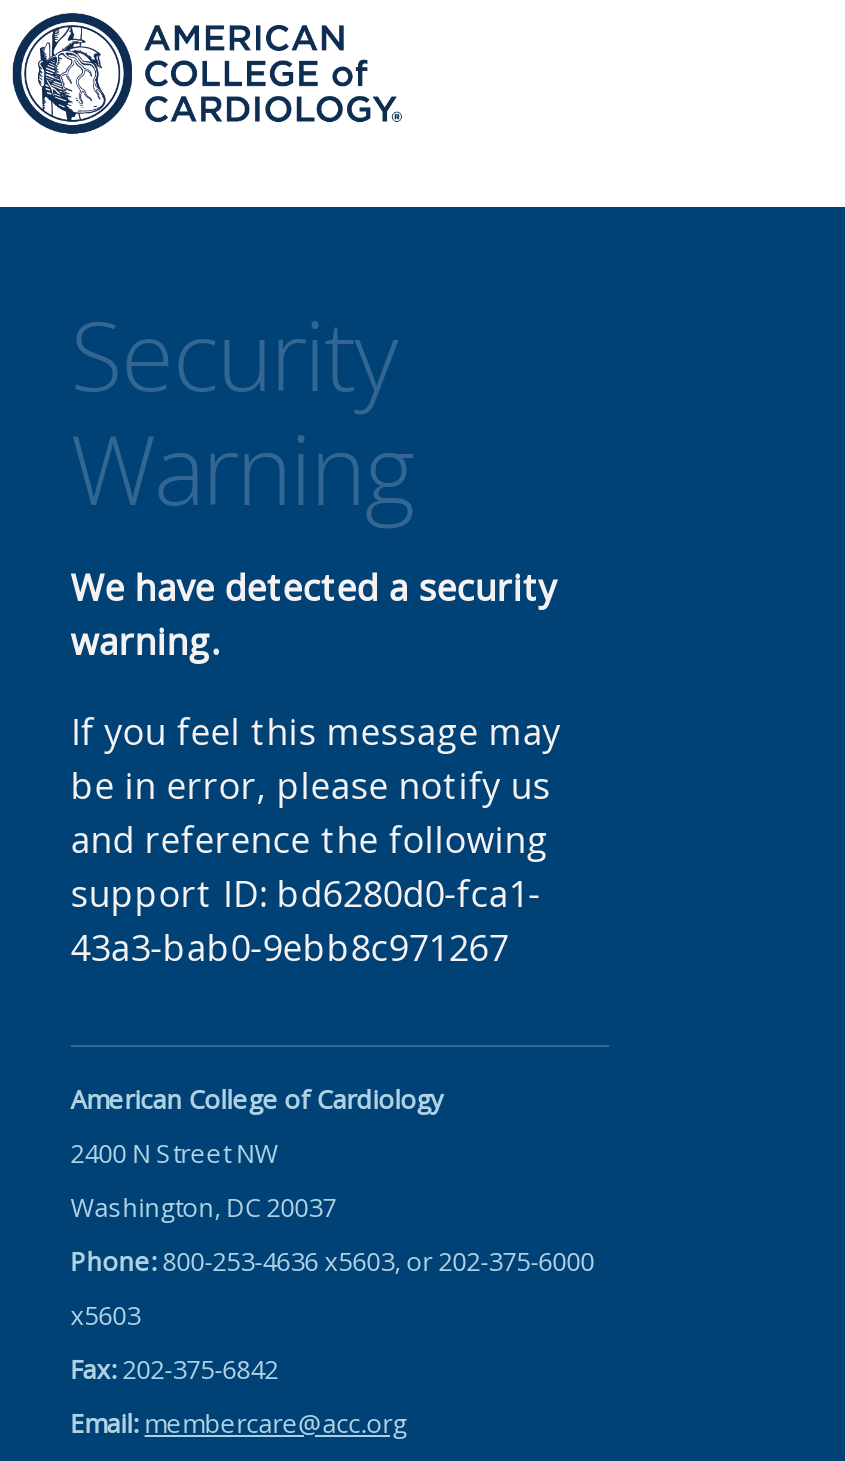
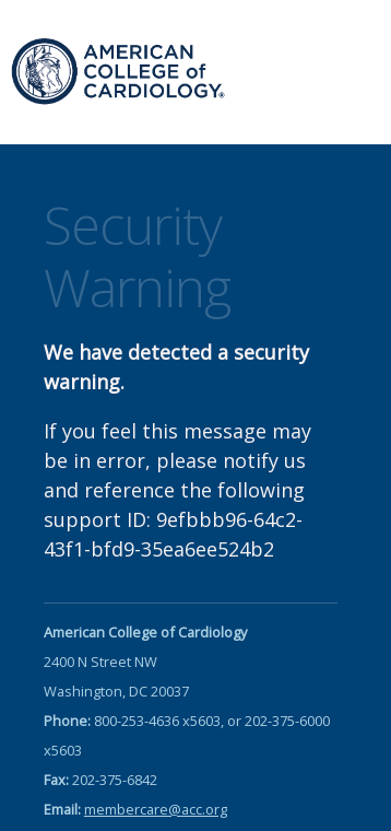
[71,869,541,971] support ID: bd6280d0-fca1- | 43a3-bab0-9ebb8c971267 -> [43,506,302,562] support ID: 9efbbb96-64c2- | 43f1-bfd9-35ea6ee524b2

